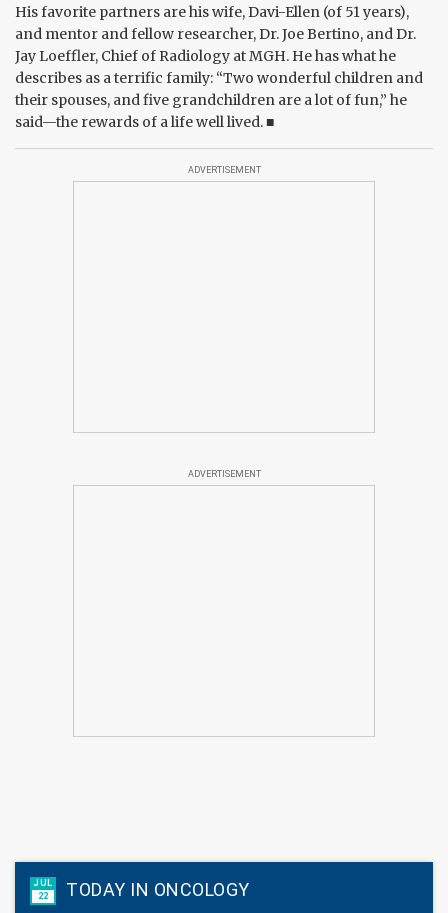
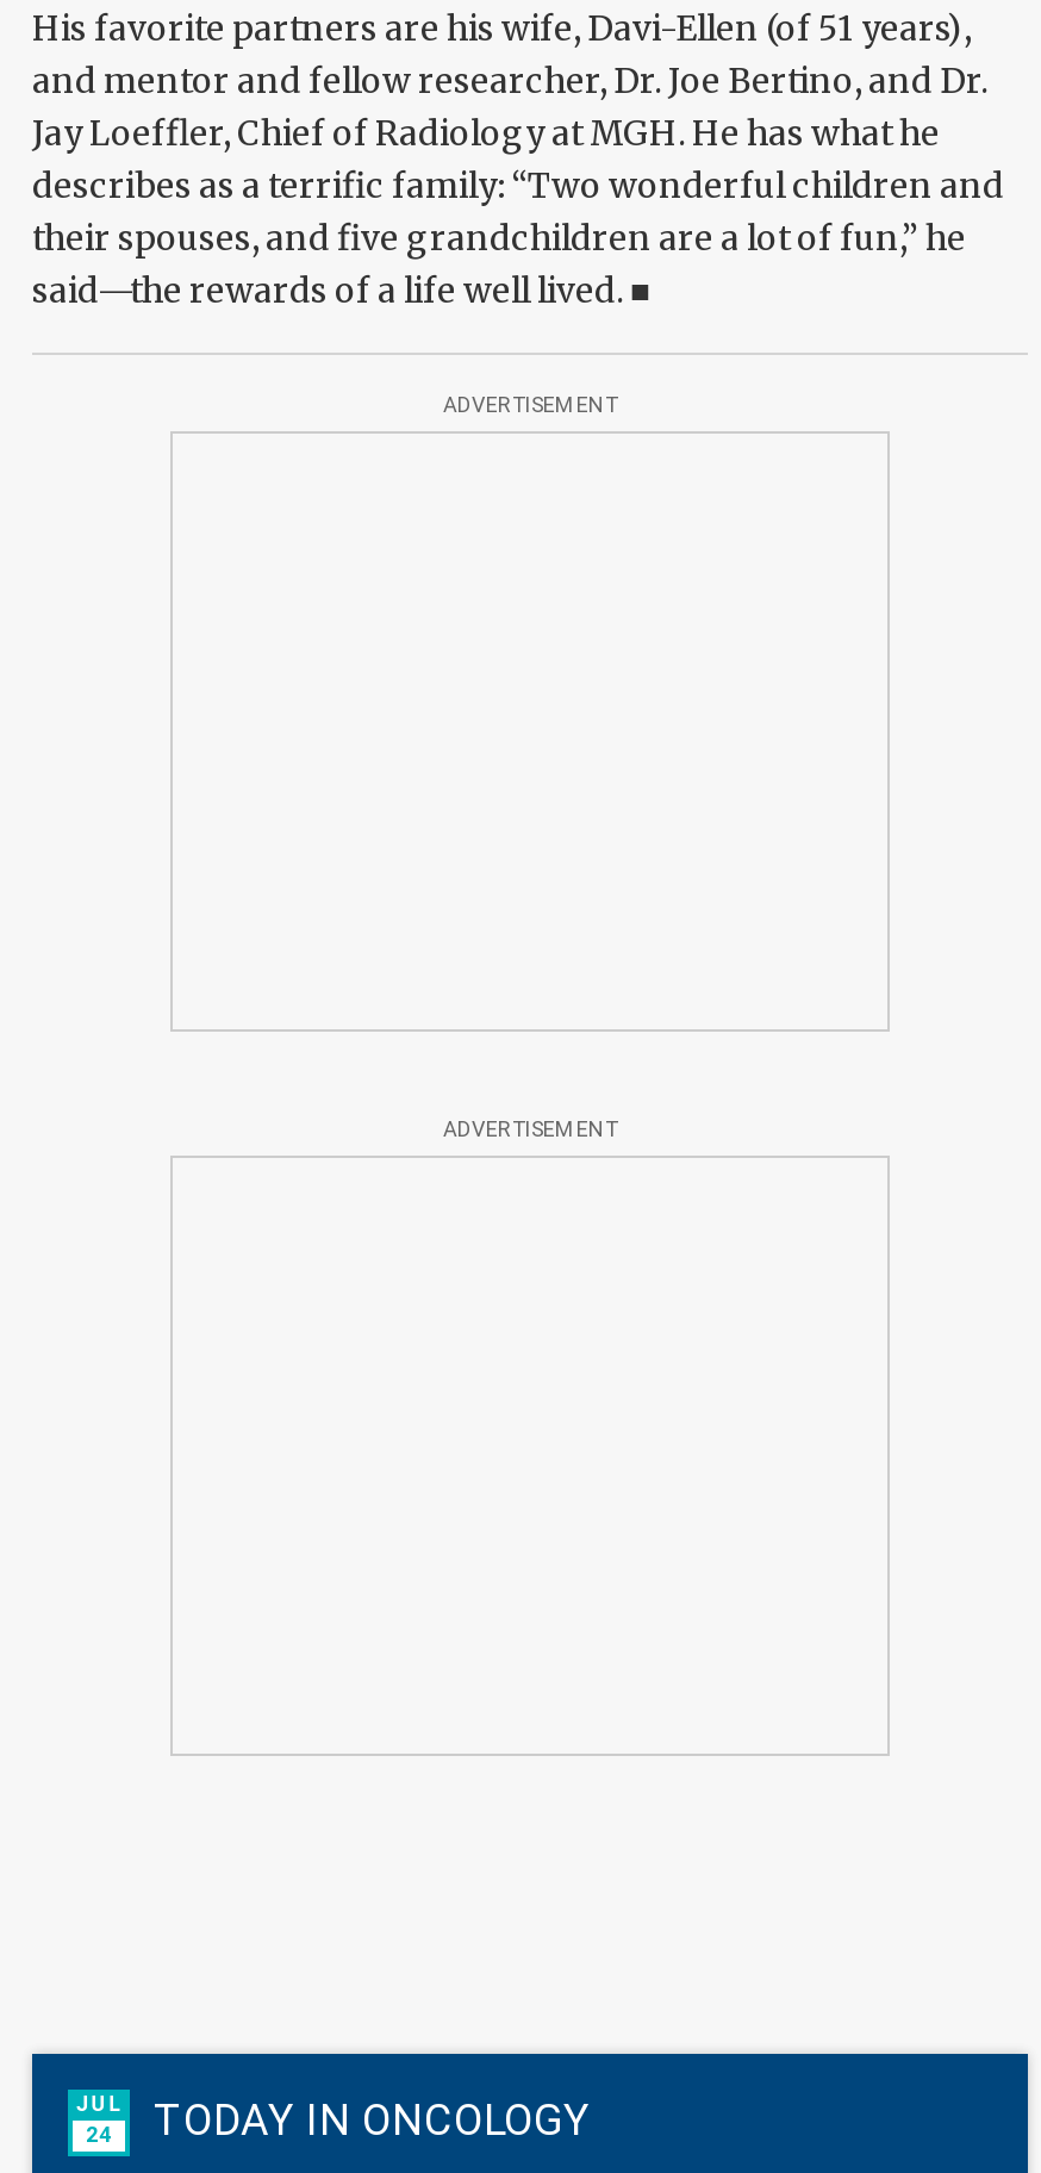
[33,878,249,901] JUL 22 TODAY IN ONCOLOGY -> [76,2092,591,2147] JUL 24 TODAY IN ONCOLOGY

